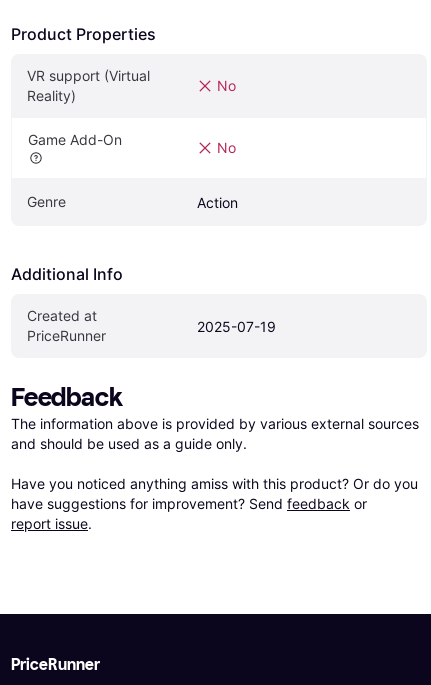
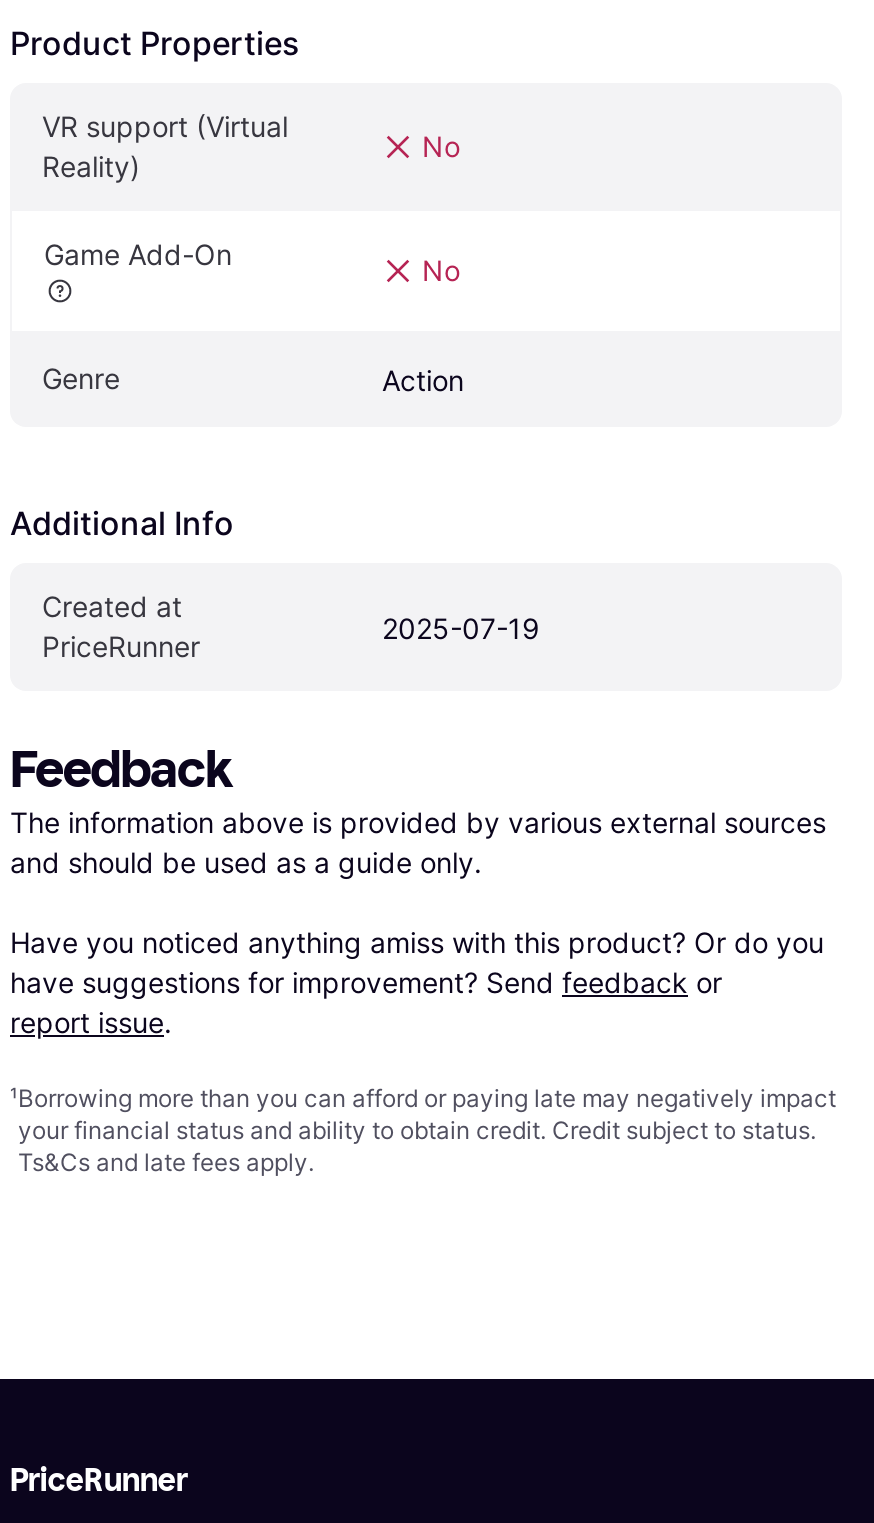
none -> [10,1083,836,1177] ¹Borrowing more than you can afford or paying late may negatively impact | your financial status and ability to obtain credit. Credit subject to status. | Ts&Cs and late fees apply.

